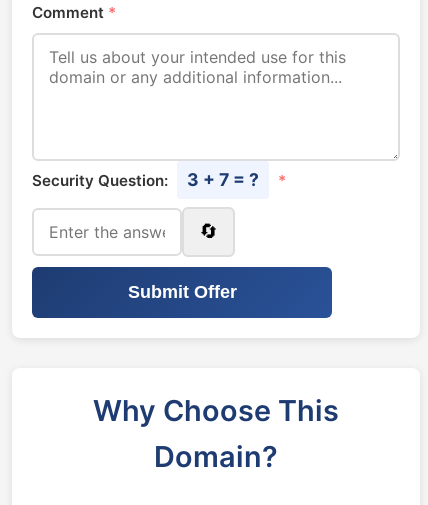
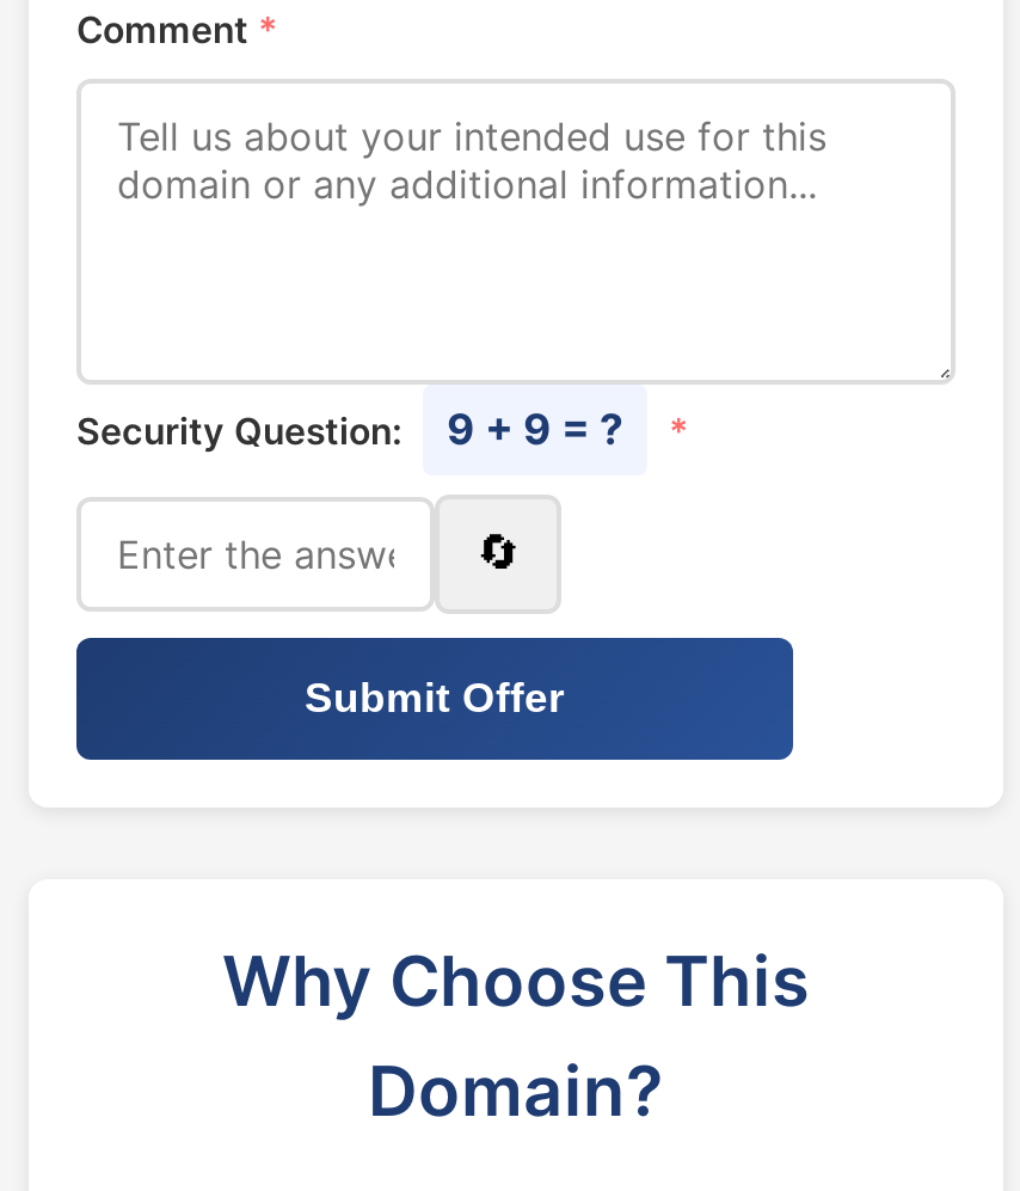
[187,169,259,190] 3 + 7 = ? -> [447,404,623,454] 9 + 9 = ?

